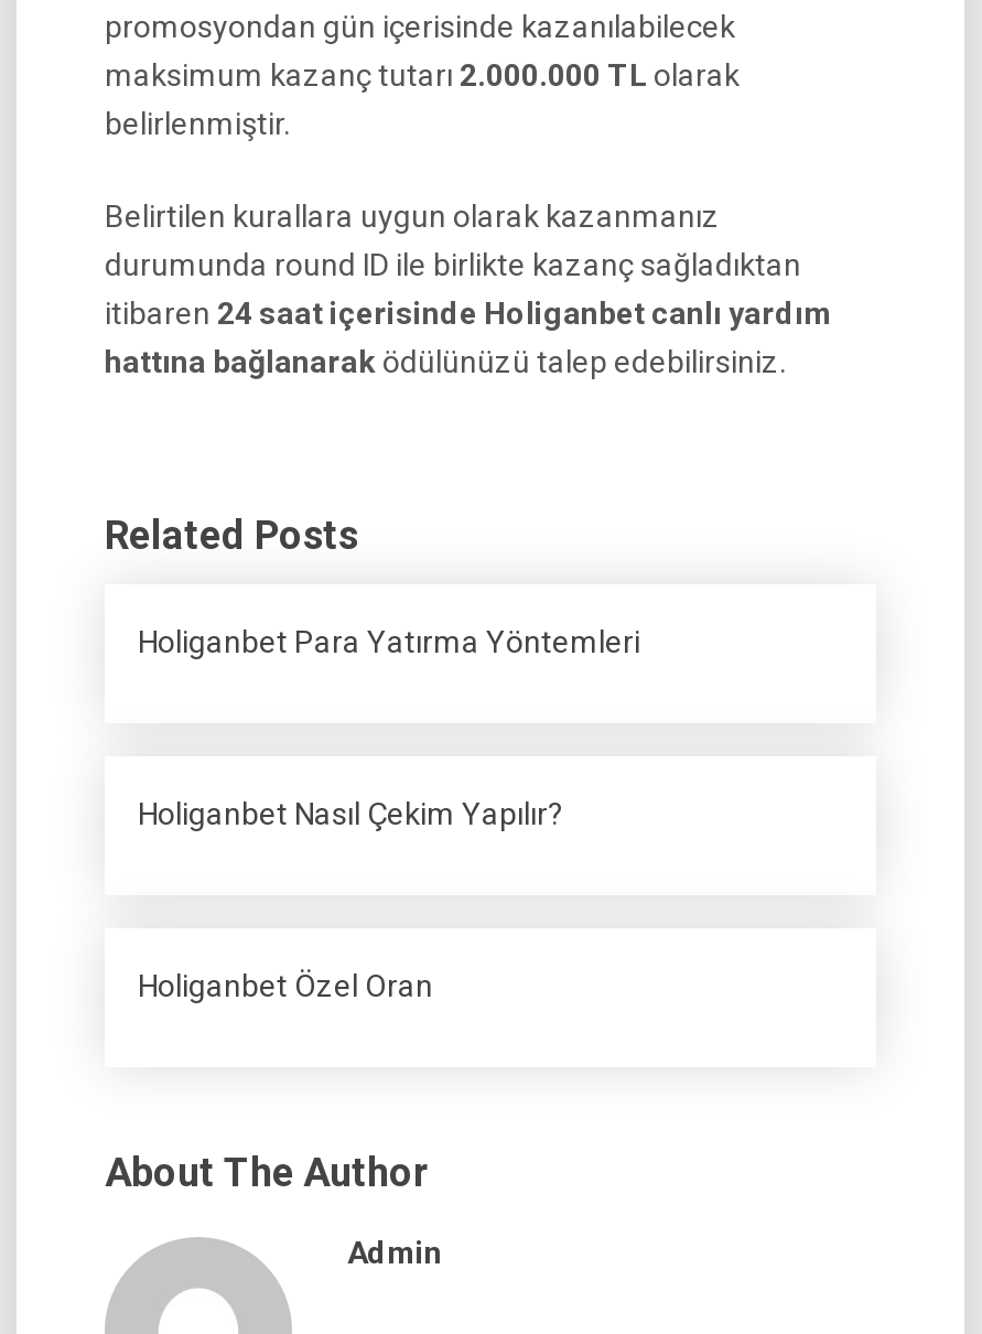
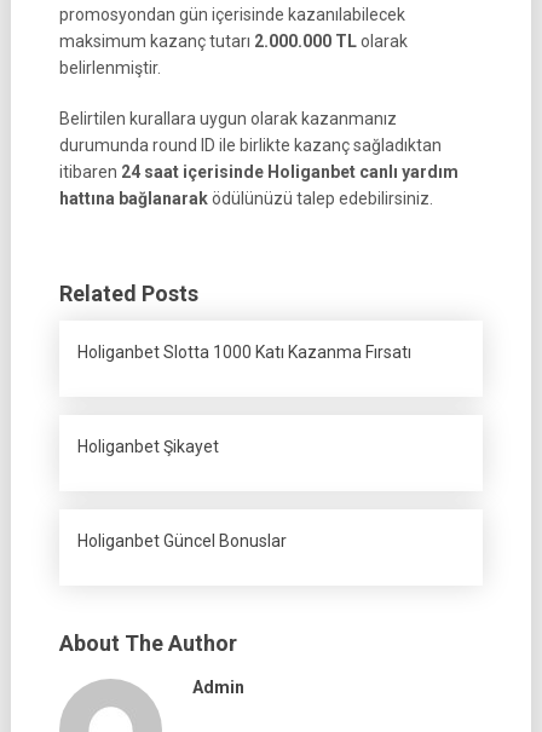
[138,624,640,659] Holiganbet Para Yatırma Yöntemleri -> [77,342,411,362] Holiganbet Slotta 1000 Katı Kazanma Fırsatı
[138,796,563,831] Holiganbet Nasıl Çekim Yapılır? -> [77,437,219,456] Holiganbet Şikayet
[138,968,433,1003] Holiganbet Özel Oran -> [77,531,287,551] Holiganbet Güncel Bonuslar

